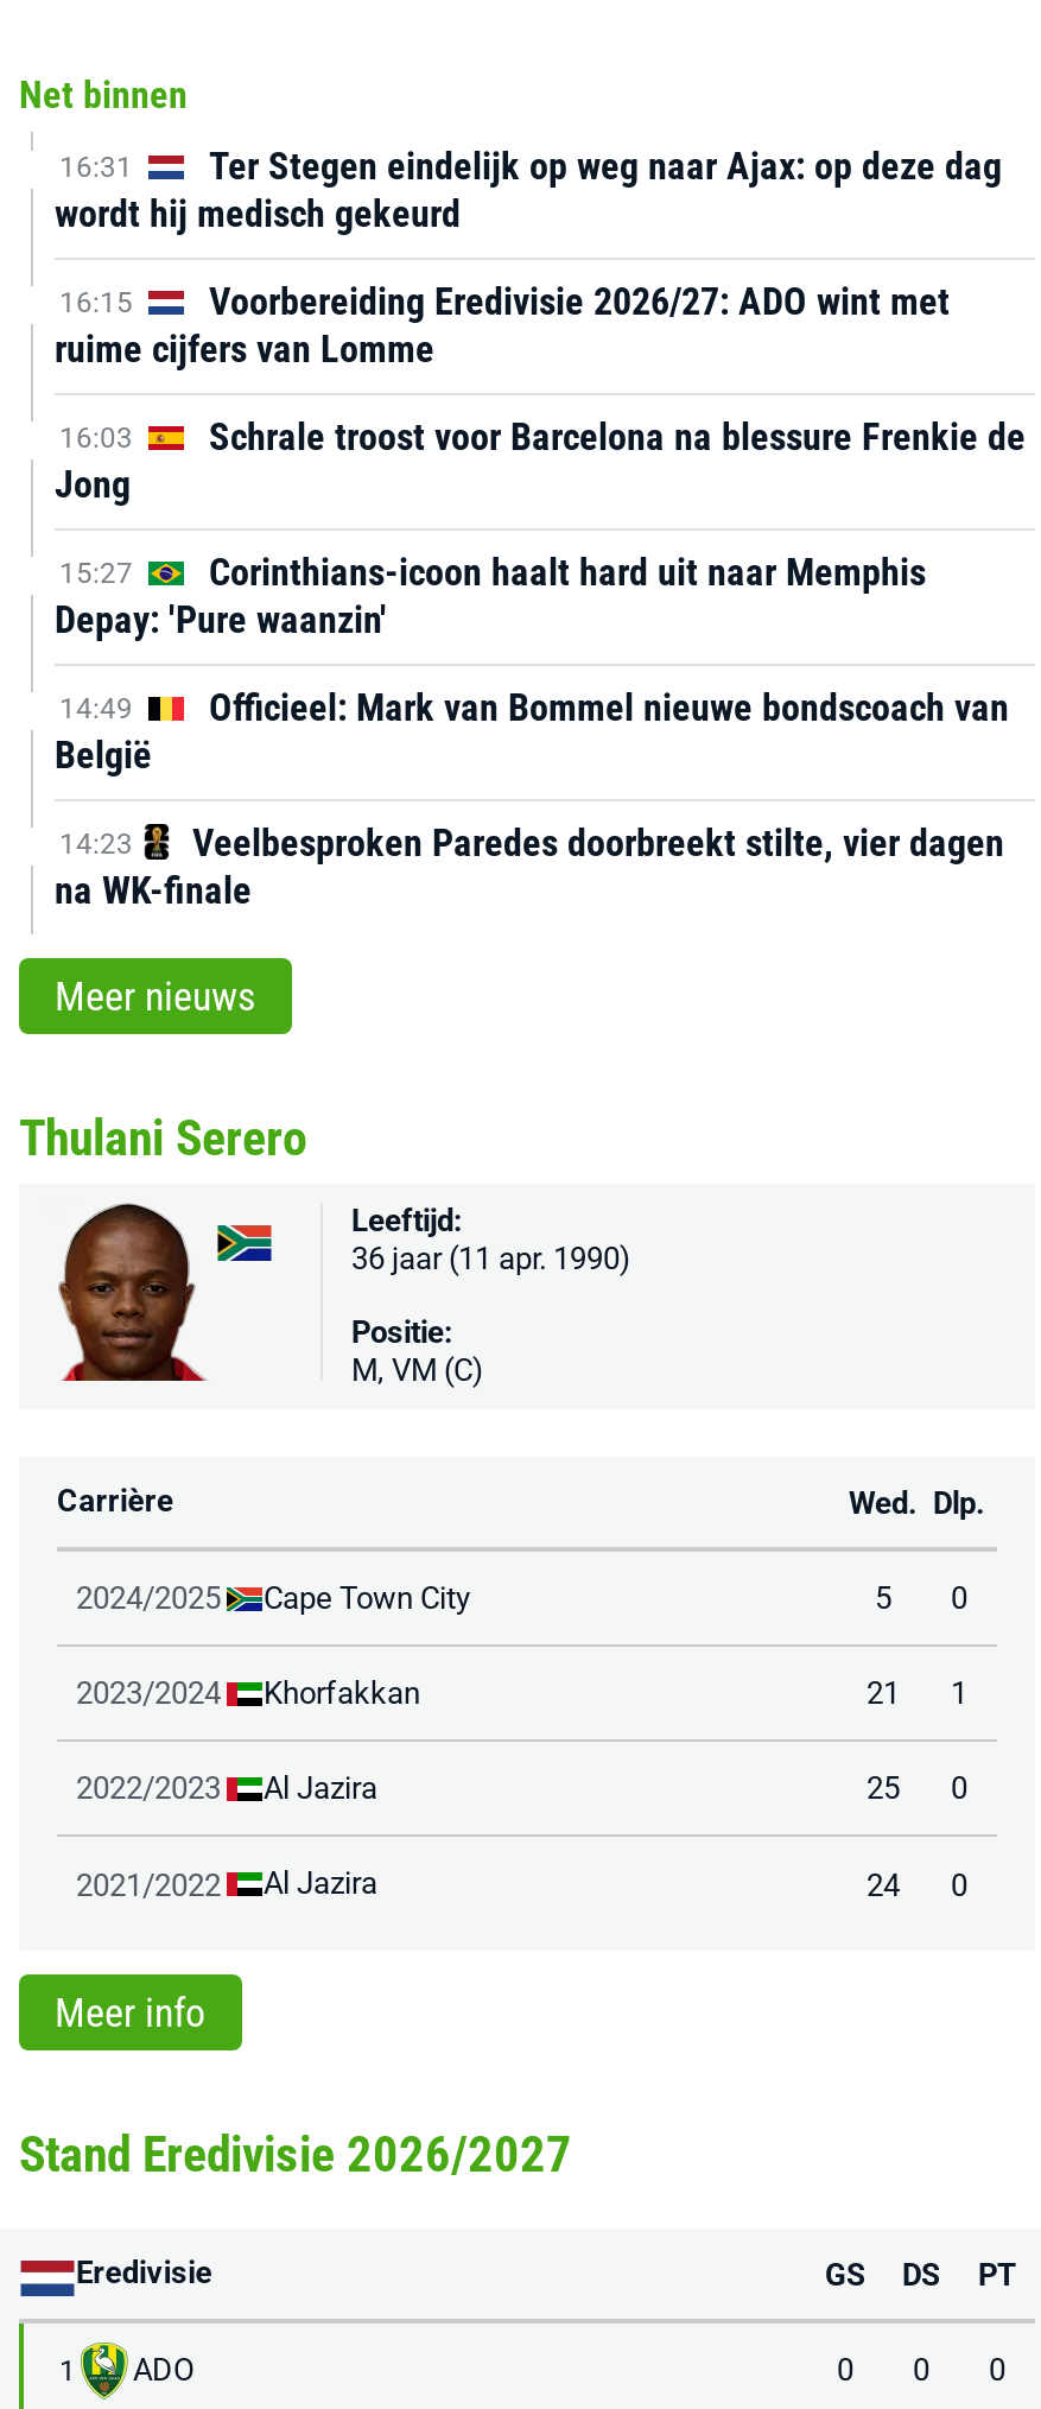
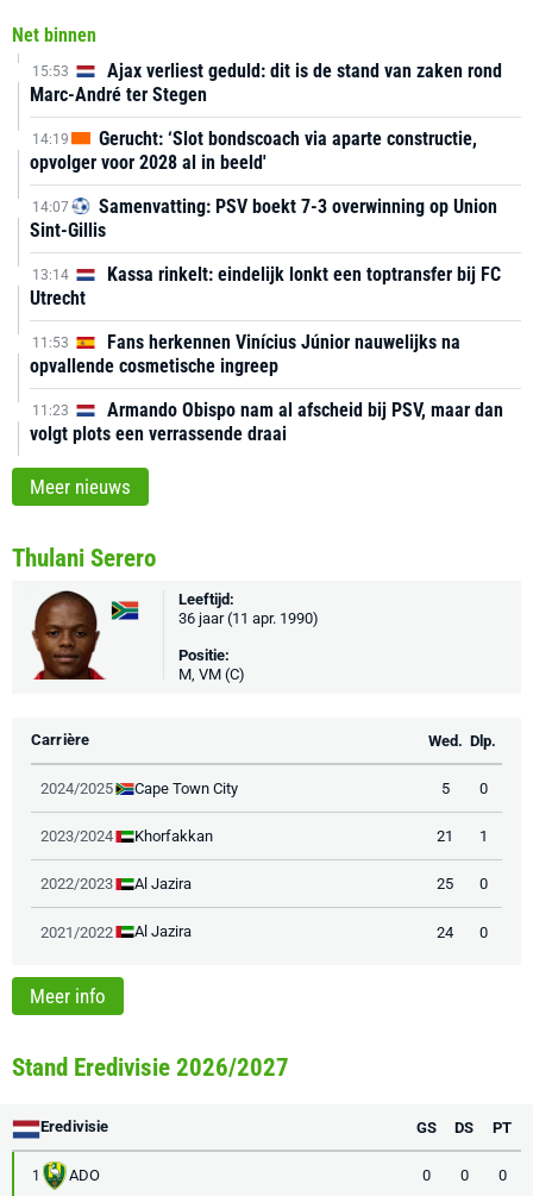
[55,144,1002,236] 16:31 | Ter Stegen eindelijk op weg naar Ajax: op deze dag | wordt hij medisch gekeurd -> [30,60,502,106] 15:53 | Ajax verliest geduld: dit is de stand van zaken rond | Marc-André ter Stegen
[55,279,950,372] 16:15 | Voorbereiding Eredivisie 2026/27: ADO wint met | ruime cijfers van Lomme -> [30,127,477,174] 14:19 | Gerucht: ‘Slot bondscoach via aparte constructie, | opvolger voor 2028 al in beeld'
[55,414,1026,507] 16:03 | Schrale troost voor Barcelona na blessure Frenkie de | Jong -> [30,195,497,242] 14:07 | Samenvatting: PSV boekt 7-3 overwinning op Union | Sint-Gillis
[55,550,926,642] 15:27 | Corinthians-icoon haalt hard uit naar Memphis | Depay: 'Pure waanzin' -> [30,263,501,309] 13:14 | Kassa rinkelt: eindelijk lonkt een toptransfer bij FC | Utrecht
[55,685,1009,778] 14:49 | Officieel: Mark van Bommel nieuwe bondscoach van | België -> [30,331,460,377] 11:53 | Fans herkennen Vinícius Júnior nauwelijks na | opvallende cosmetische ingreep
[55,820,1004,913] 14:23 | Veelbesproken Paredes doorbreekt stilte, vier dagen | na WK-finale -> [30,399,503,445] 11:23 | Armando Obispo nam al afscheid bij PSV, maar dan | volgt plots een verrassende draai

